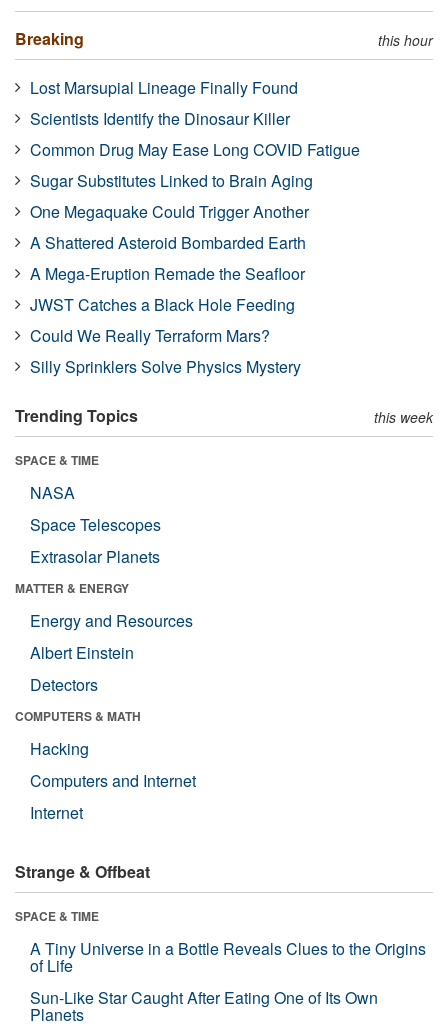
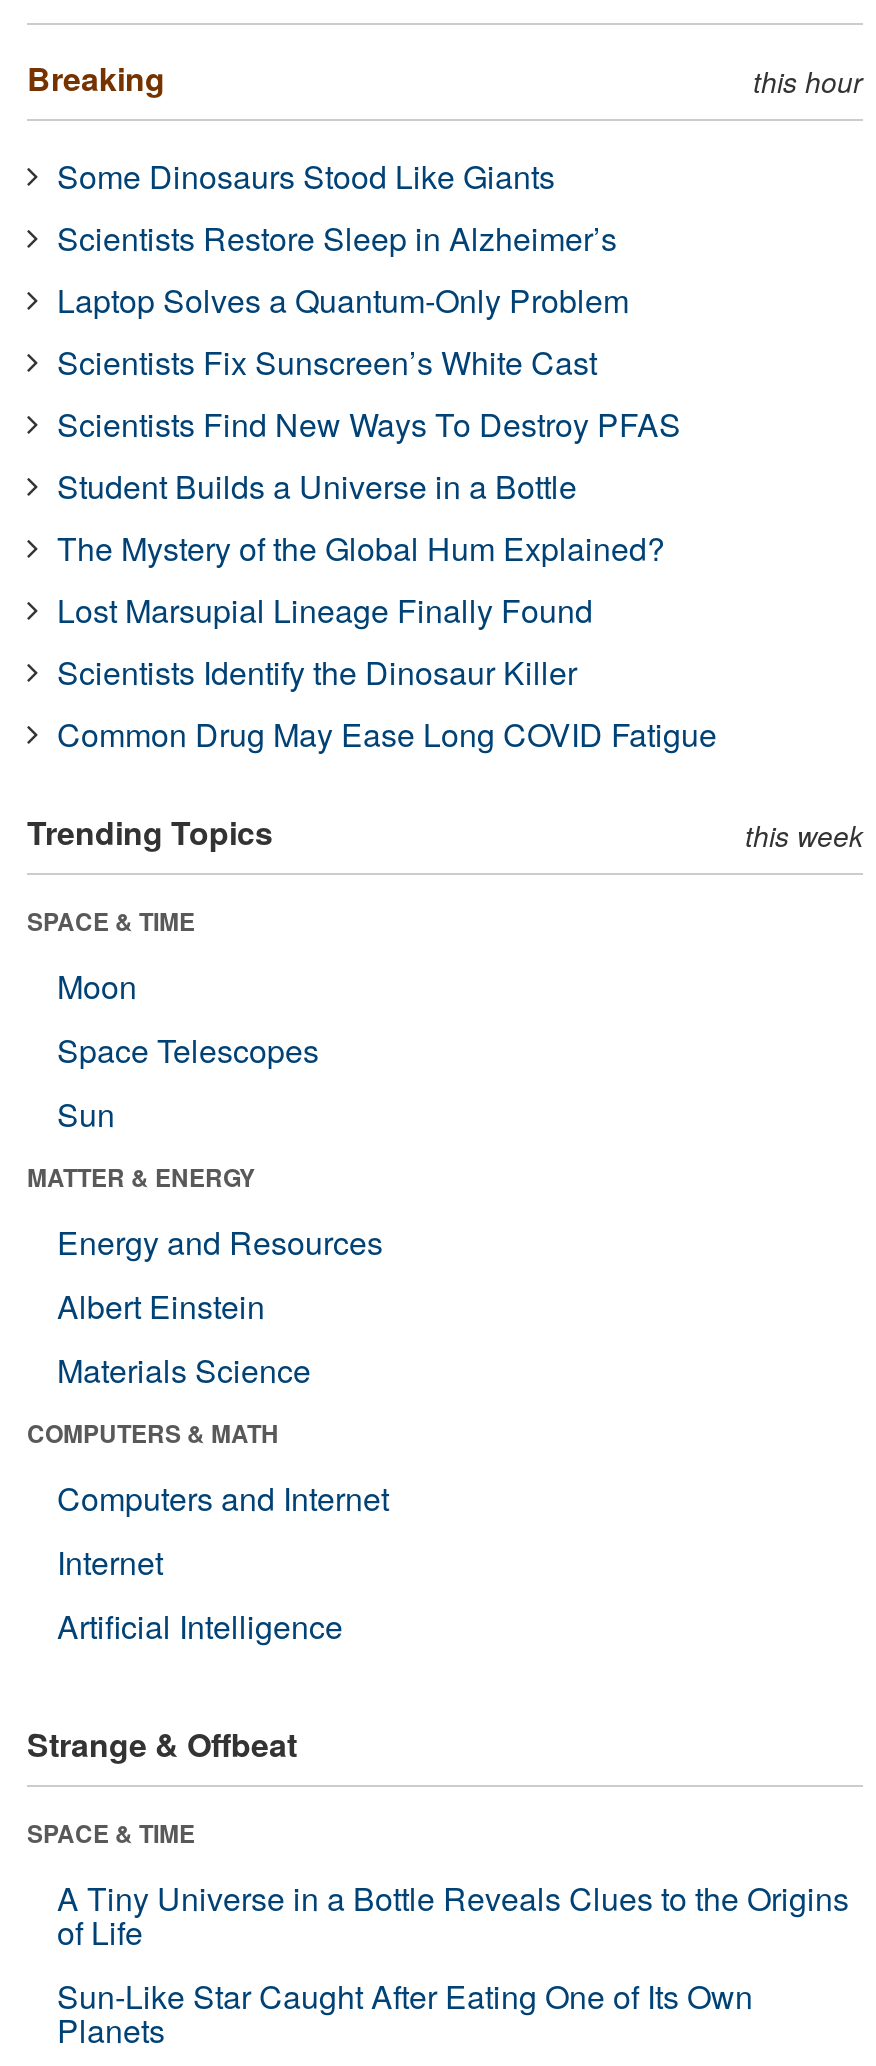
none -> [57,153,681,571] Some Dinosaurs Stood Like Giants | Scientists Restore Sleep in Alzheimer’s | Laptop Solves a Quantum-Only Problem | Scientists Fix Sunscreen’s White Cast | Scientists Find New Ways To Destroy PFAS | Student Builds a Universe in a Bottle | The Mystery of the Global Hum Explained?
moved [30,76,360,161] -> [57,587,717,757]: Lost Marsupial Lineage Finally Found | Scientists Identify the Dinosaur Killer | Common Drug May Ease Long COVID Fatigue
[30,169,313,378] Sugar Substitutes Linked to Brain Aging | One Megaquake Could Trigger Another | A Shattered Asteroid Bombarded Earth | A Mega-Eruption Remade the Seafloor | JWST Catches a Black Hole Feeding | Could We Really Terraform Mars? | Silly Sprinklers Solve Physics Mystery -> none
[30,481,75,504] NASA -> [57,963,137,1009] Moon
[30,545,160,568] Extrasolar Planets -> [57,1091,115,1137] Sun
[30,673,98,696] Detectors -> [57,1347,311,1393] Materials Science
[30,737,89,760] Hacking -> none
moved [30,769,196,824] -> [57,1475,389,1585]: Computers and Internet | Internet
none -> [57,1603,343,1649] Artificial Intelligence

